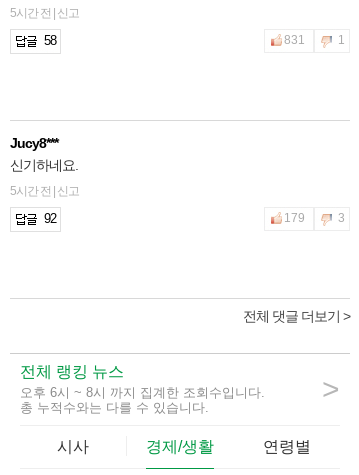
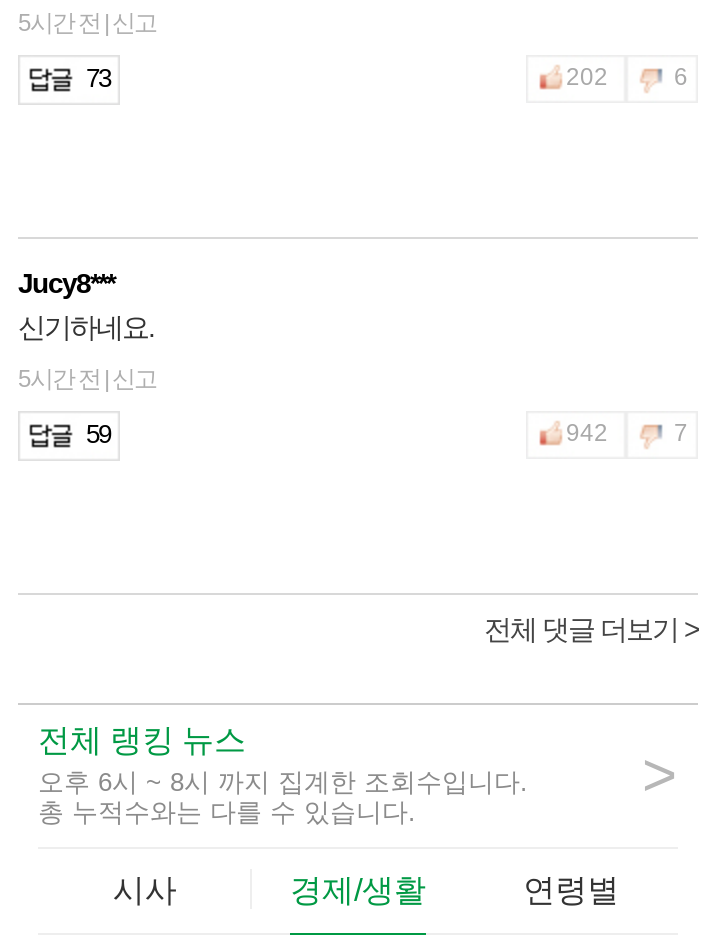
[44,32,56,47] 58 -> [86,62,110,92] 73
[284,33,305,47] 831 -> [566,63,608,91] 202
[338,33,345,47] 1 -> [674,63,688,91] 6
[44,210,56,225] 92 -> [86,418,110,448] 59
[284,211,305,225] 179 -> [566,419,608,447] 942
[338,211,345,225] 3 -> [674,419,688,447] 7

